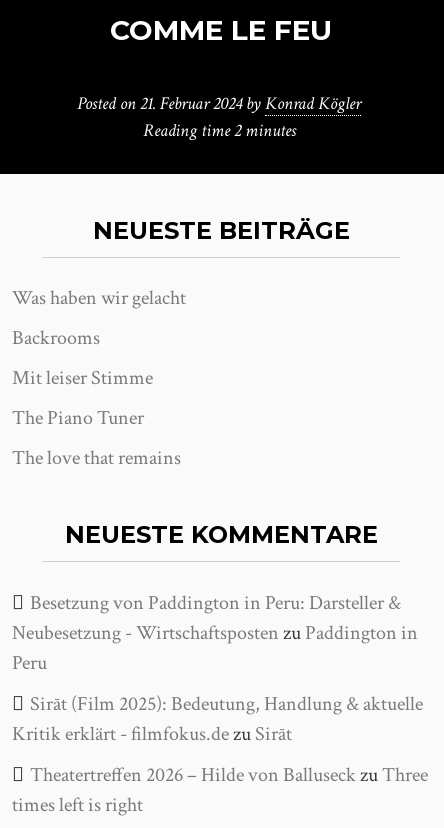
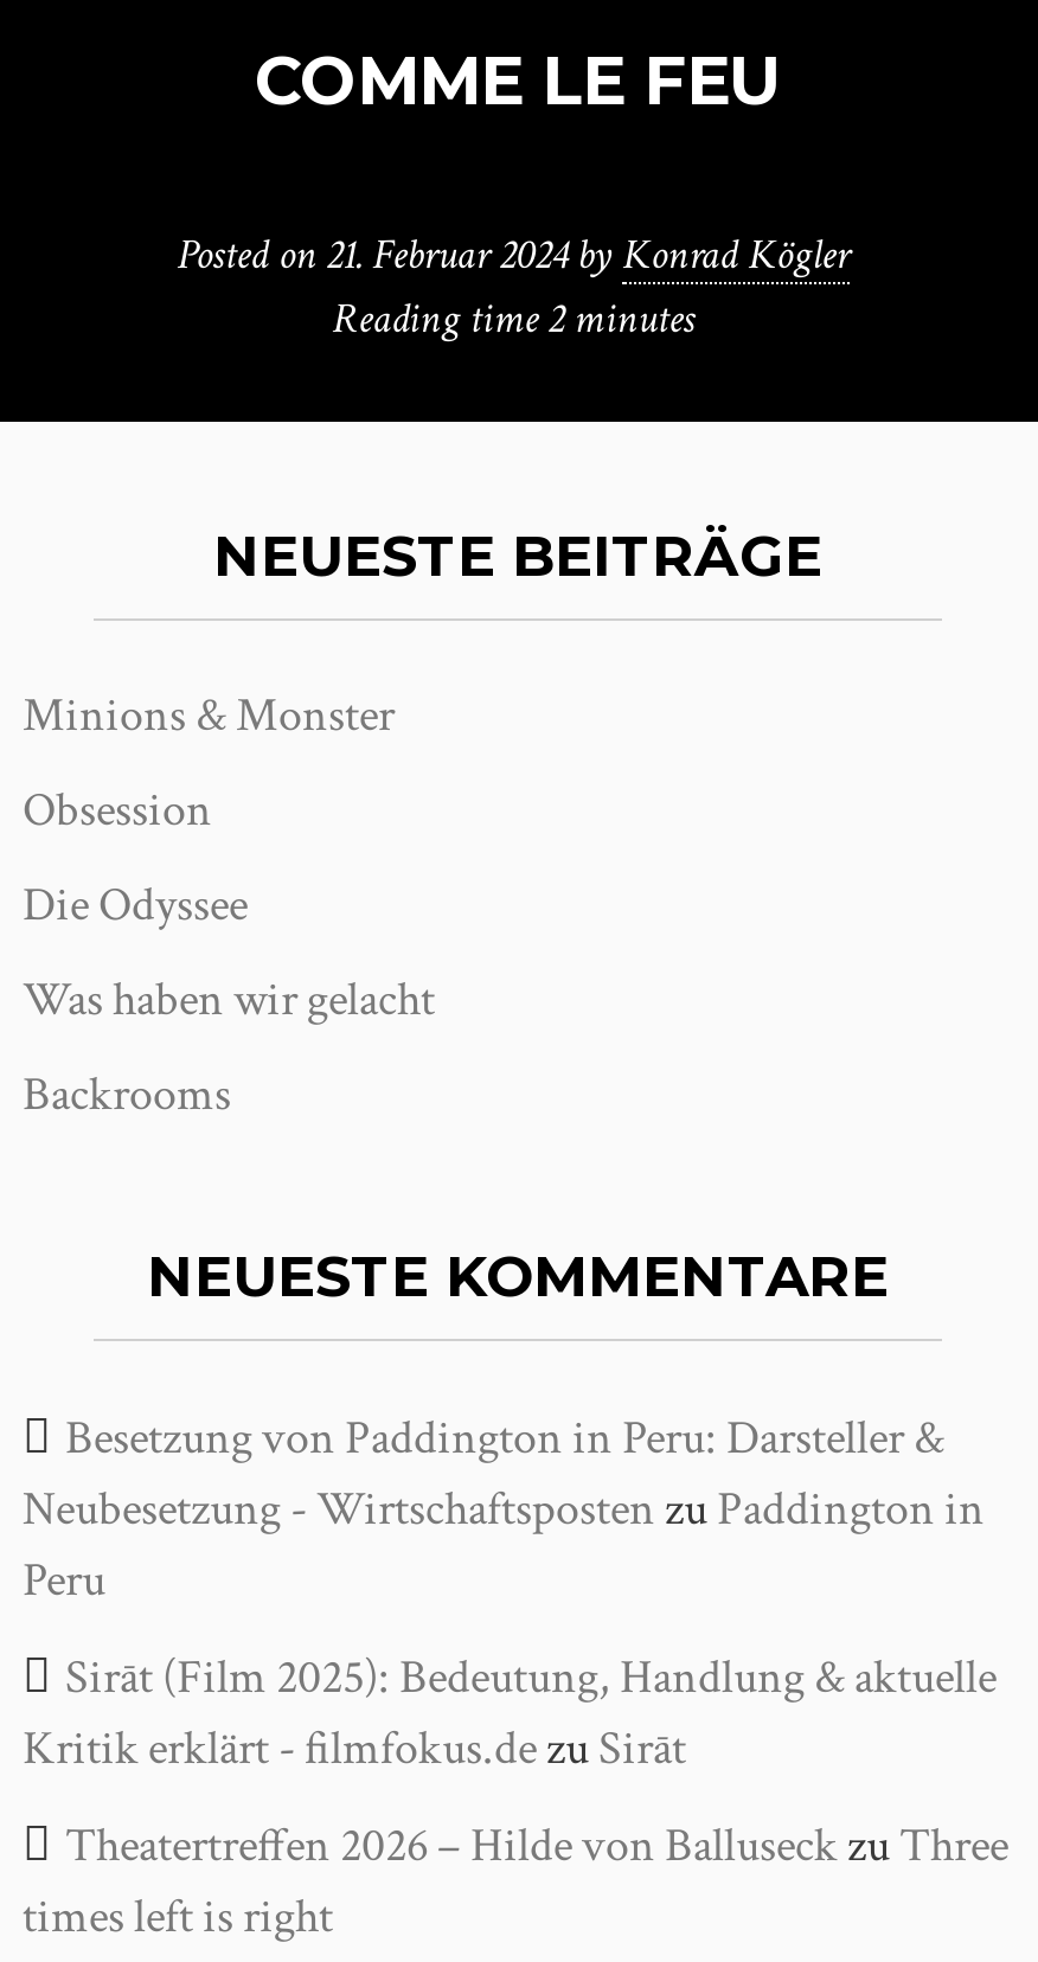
none -> [23,685,395,936] Minions & Monster | Obsession | Die Odyssee
moved [12,285,186,351] -> [23,969,435,1126]: Was haben wir gelacht | Backrooms
[12,365,181,471] Mit leiser Stimme | The Piano Tuner | The love that remains -> none

